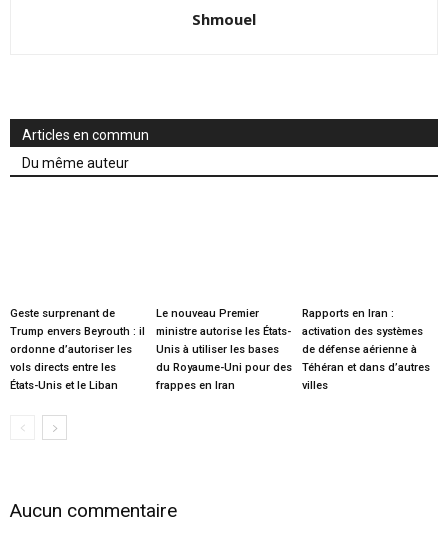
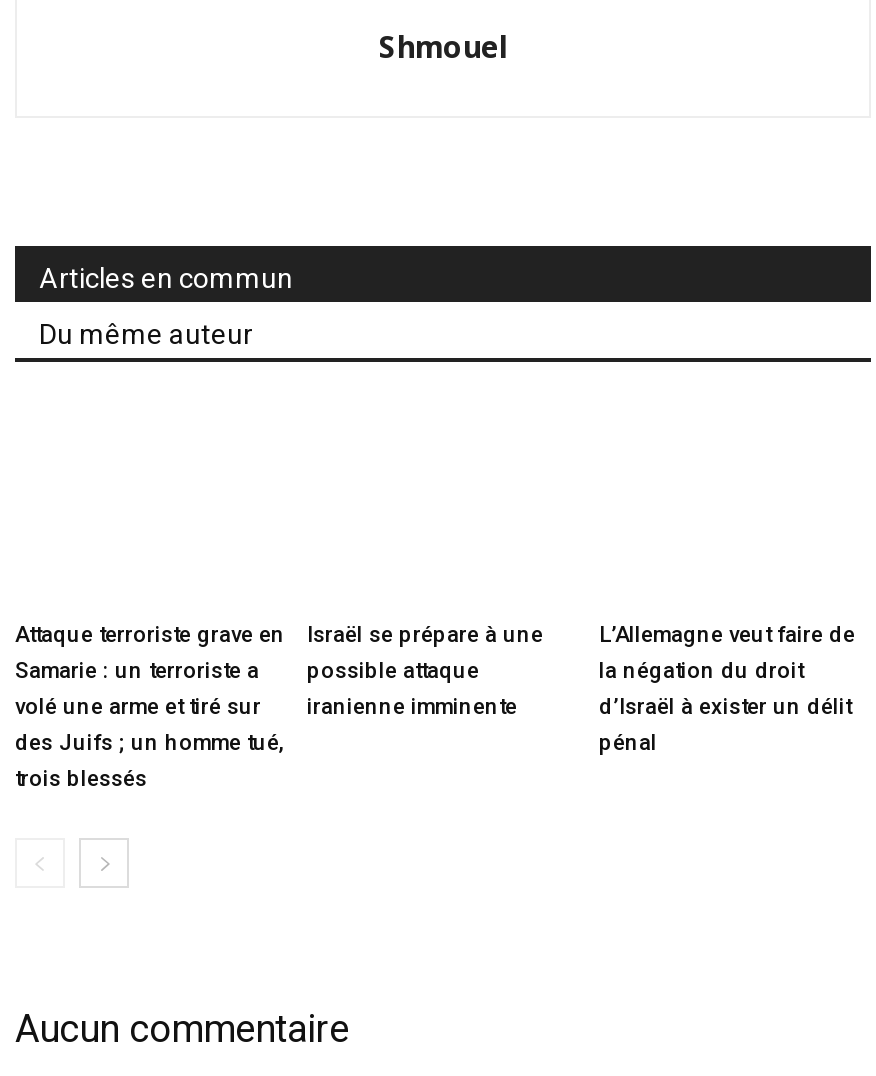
[10,307,145,392] Geste surprenant de | Trump envers Beyrouth : il | ordonne d’autoriser les | vols directs entre les | États-Unis et le Liban -> [15,621,285,791] Attaque terroriste grave en | Samarie : un terroriste a | volé une arme et tiré sur | des Juifs ; un homme tué, | trois blessés
[156,307,292,392] Le nouveau Premier | ministre autorise les États- | Unis à utiliser les bases | du Royaume-Uni pour des | frappes en Iran -> [307,621,543,719] Israël se prépare à une | possible attaque | iranienne imminente
[302,307,430,392] Rapports en Iran : | activation des systèmes | de défense aérienne à | Téhéran et dans d’autres | villes -> [599,621,855,755] L’Allemagne veut faire de | la négation du droit | d’Israël à exister un délit | pénal

